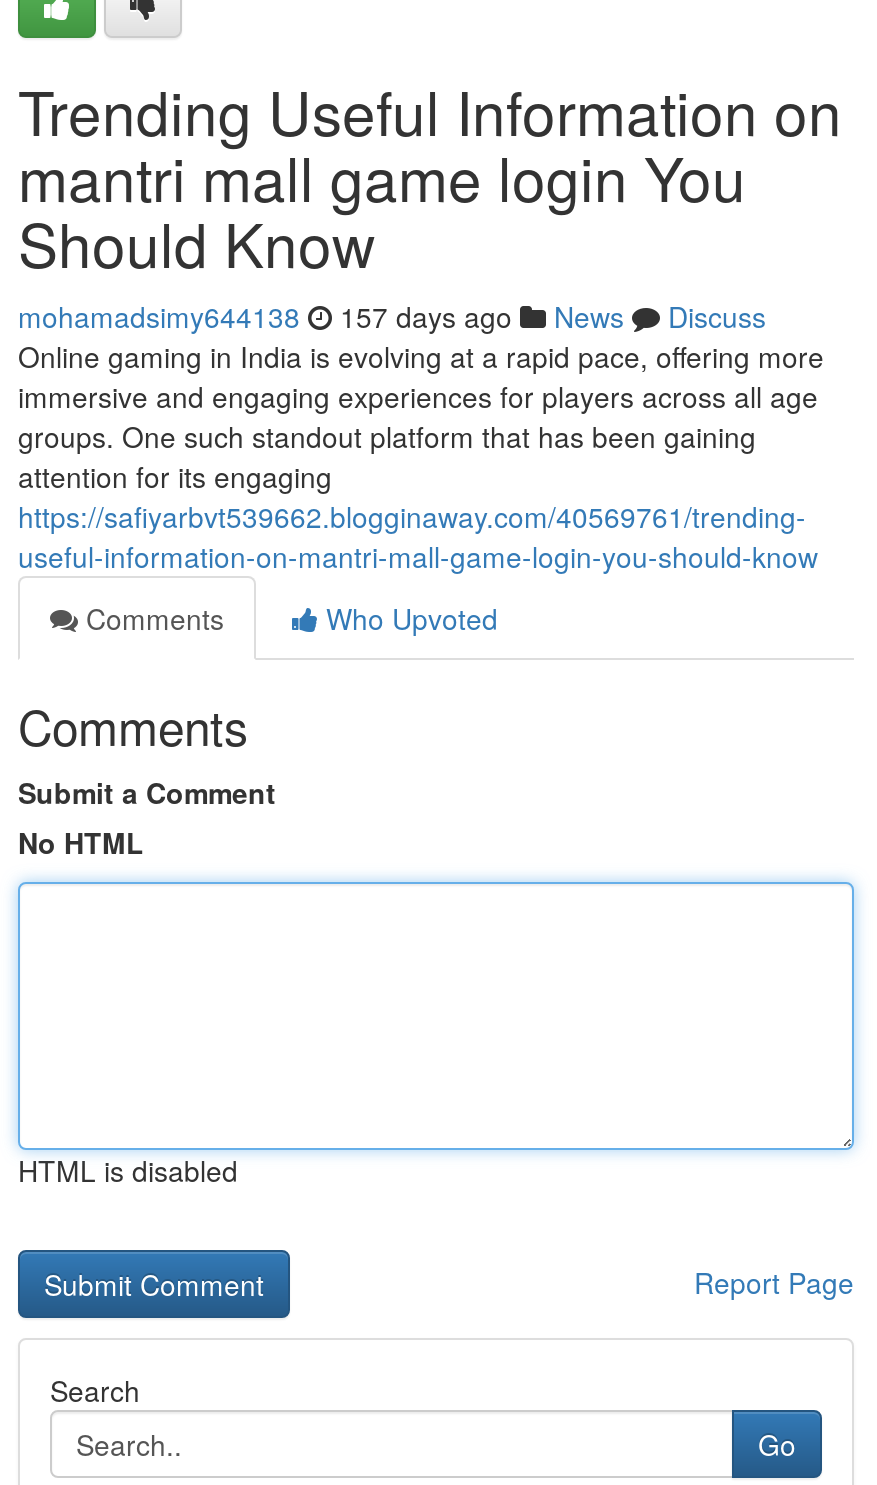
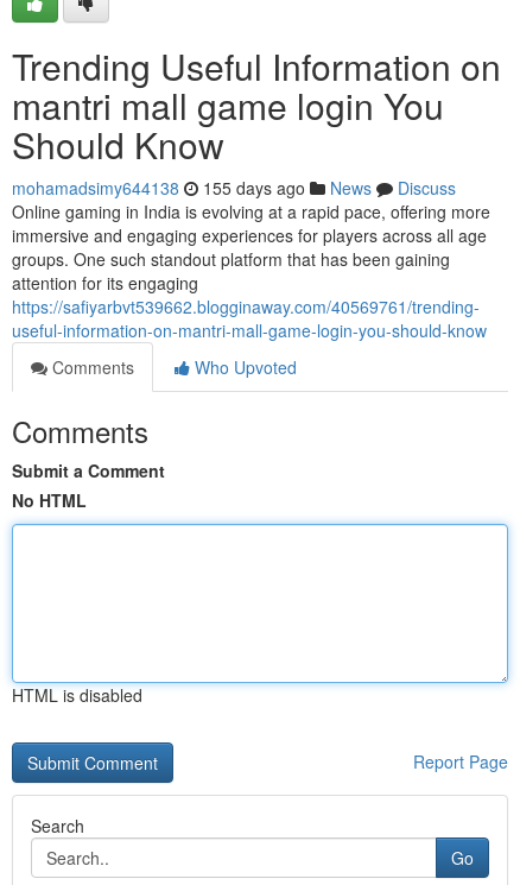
[18,296,766,336] mohamadsimy644138 157 days ago News Discuss -> [12,176,456,200] mohamadsimy644138 155 days ago News Discuss

